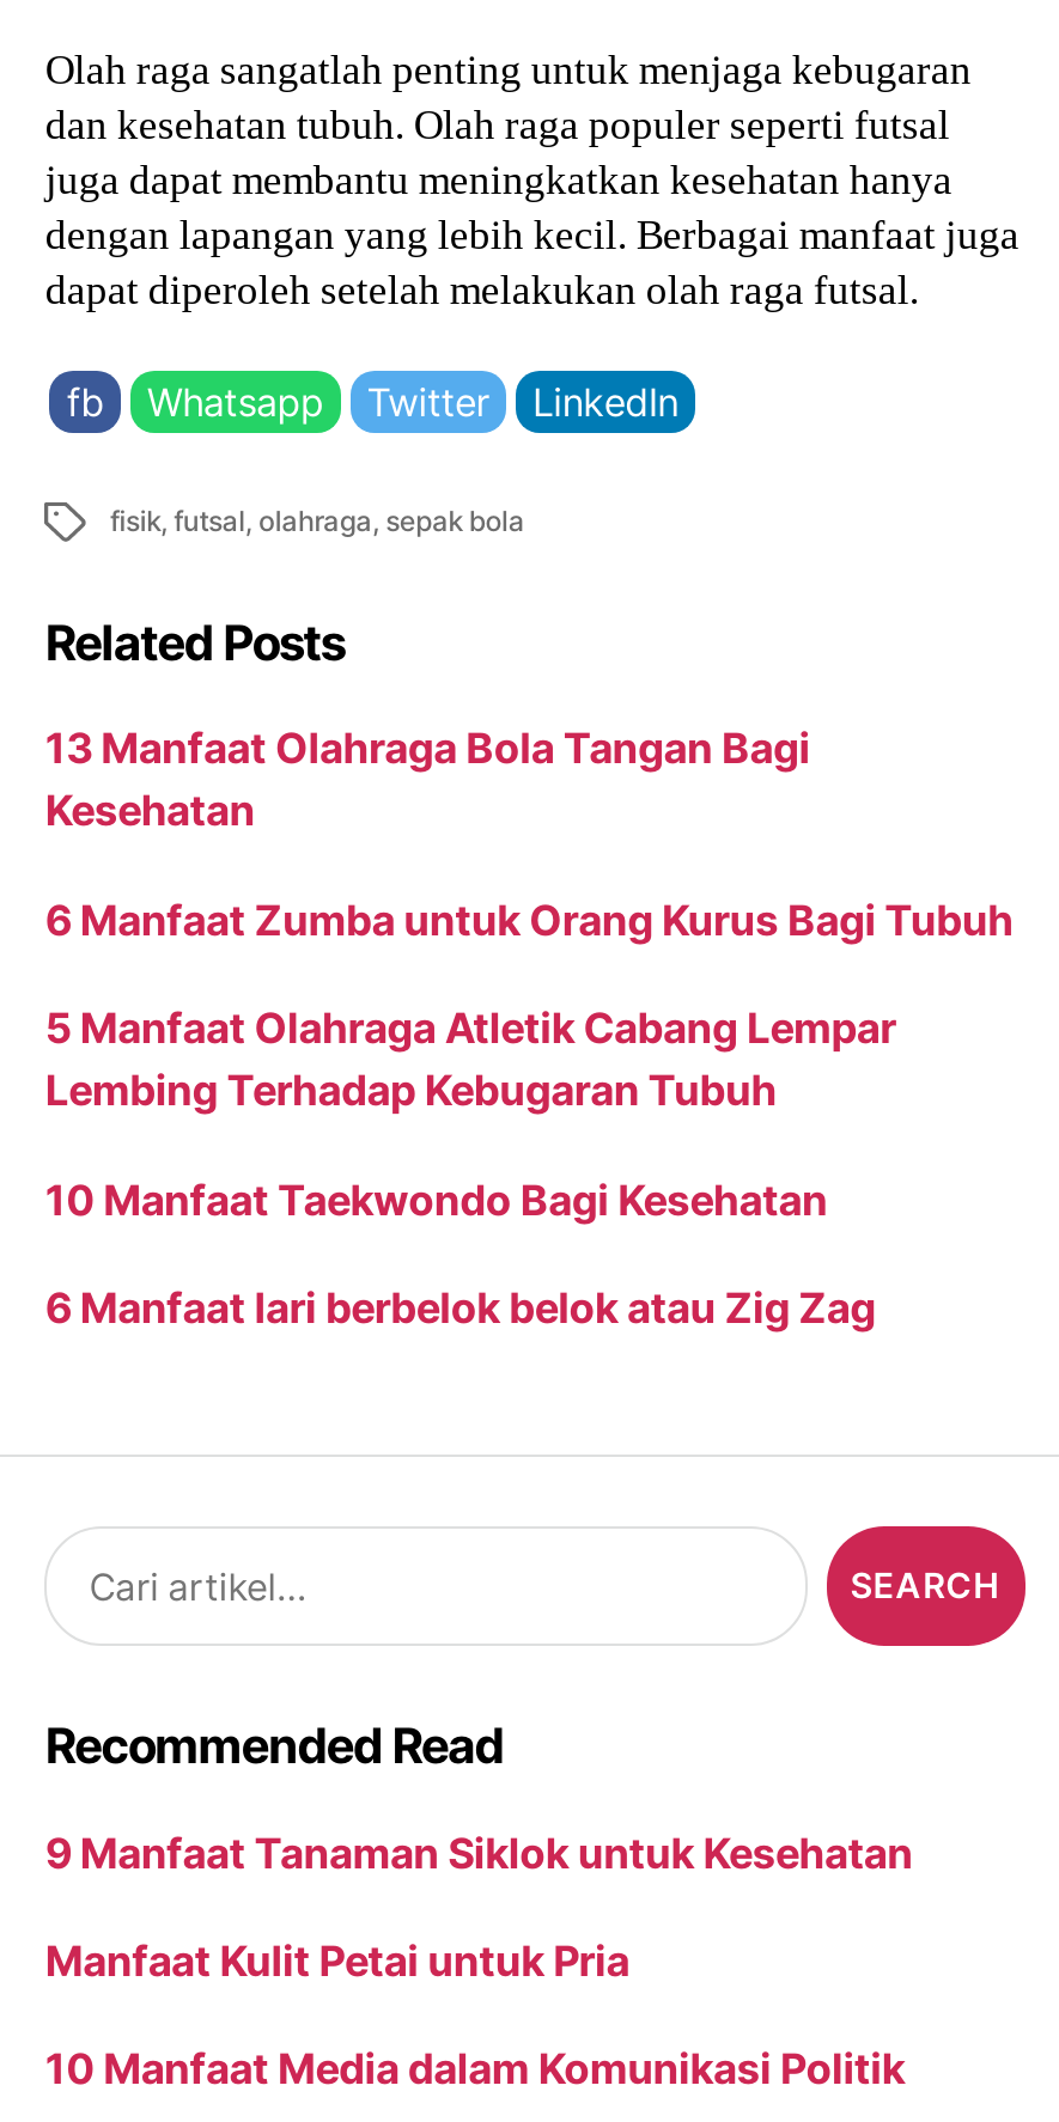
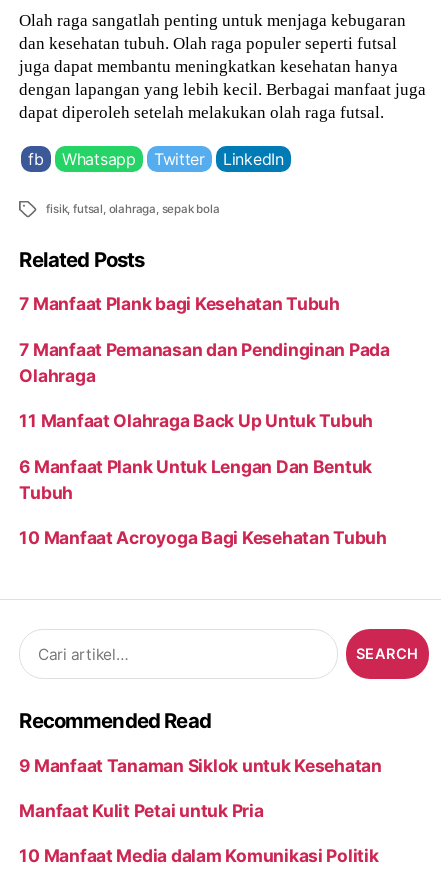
[45,723,810,836] 13 Manfaat Olahraga Bola Tangan Bagi | Kesehatan -> [19,293,340,314] 7 Manfaat Plank bagi Kesehatan Tubuh
[45,894,1013,944] 6 Manfaat Zumba untuk Orang Kurus Bagi Tubuh -> [19,339,390,386] 7 Manfaat Pemanasan dan Pendinginan Pada | Olahraga
[45,1003,896,1115] 5 Manfaat Olahraga Atletik Cabang Lempar | Lembing Terhadap Kebugaran Tubuh -> [19,410,373,431] 11 Manfaat Olahraga Back Up Untuk Tubuh
[45,1173,827,1224] 10 Manfaat Taekwondo Bagi Kesehatan -> [19,455,372,502] 6 Manfaat Plank Untuk Lengan Dan Bentuk | Tubuh
[45,1282,876,1332] 6 Manfaat lari berbelok belok atau Zig Zag -> [19,527,387,548] 10 Manfaat Acroyoga Bagi Kesehatan Tubuh

